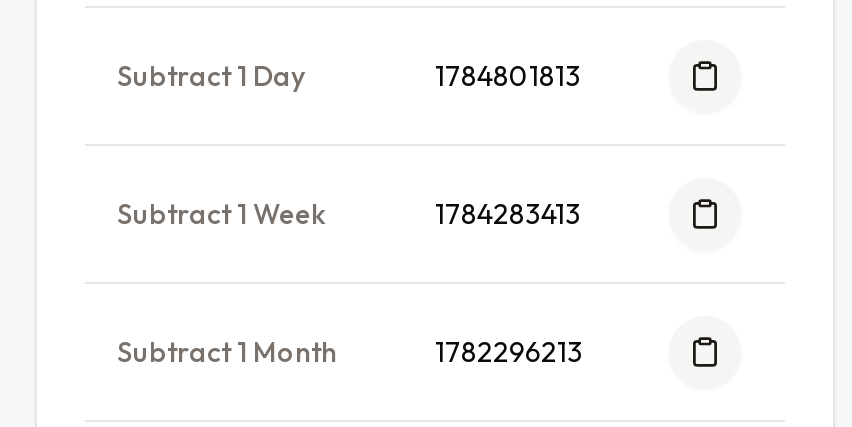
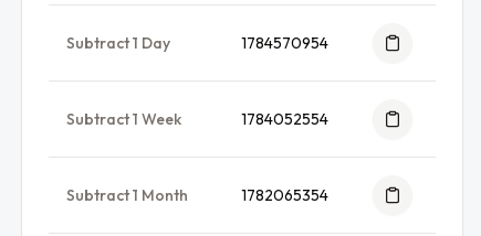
[435,58,581,94] 1784801813 -> [241,33,328,53] 1784570954
[435,196,581,232] 1784283413 -> [241,109,328,129] 1784052554
[435,334,583,370] 1782296213 -> [241,185,328,205] 1782065354

